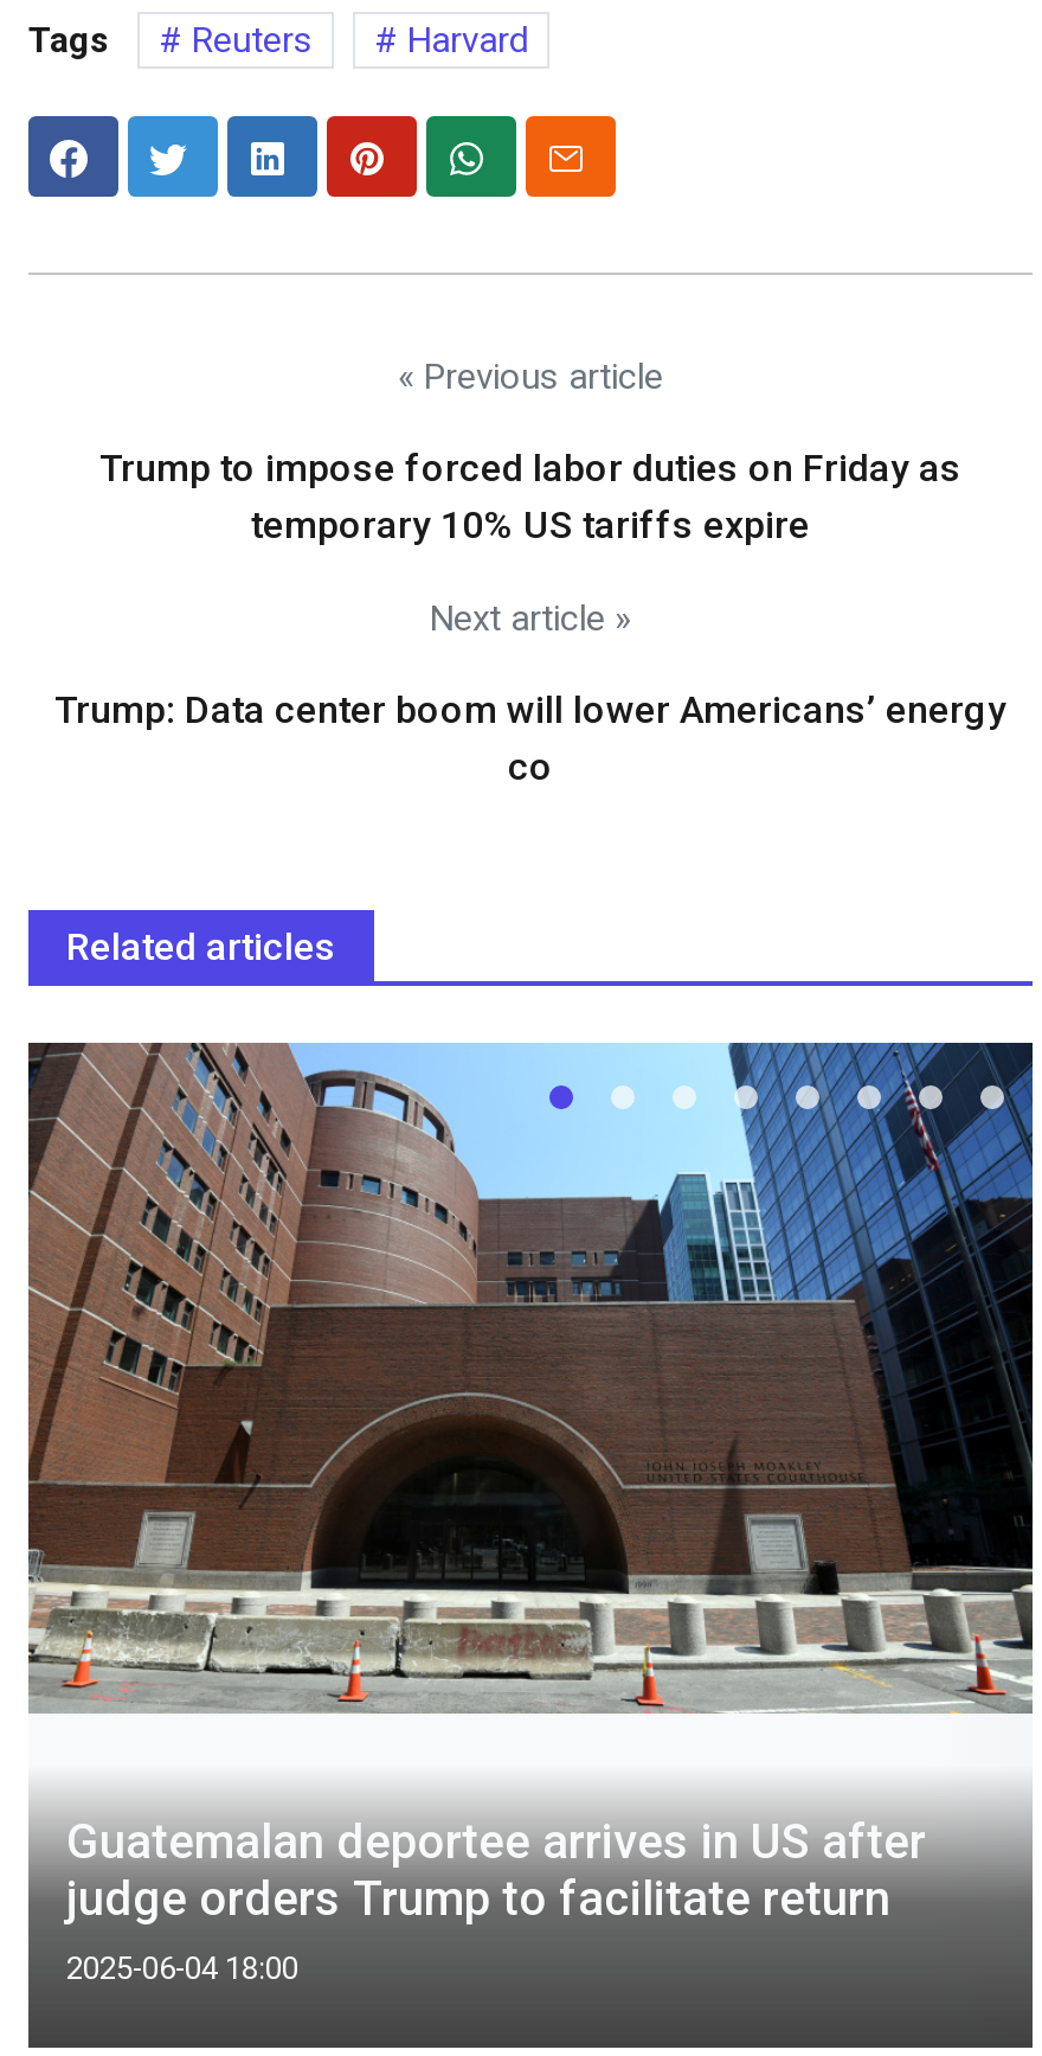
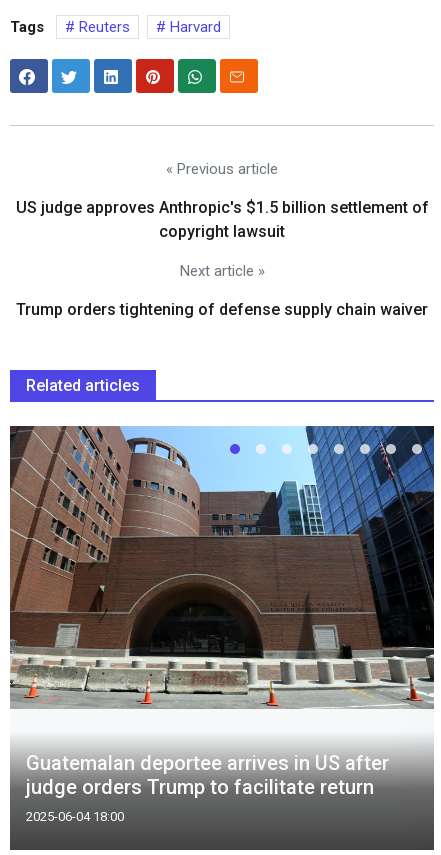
[99,445,961,547] Trump to impose forced labor duties on Friday as | temporary 10% US tariffs expire -> [15,198,428,241] US judge approves Anthropic's $1.5 billion settlement of | copyright lawsuit
[54,687,1006,789] Trump: Data center boom will lower Americans’ energy | co -> [16,300,428,319] Trump orders tightening of defense supply chain waiver

